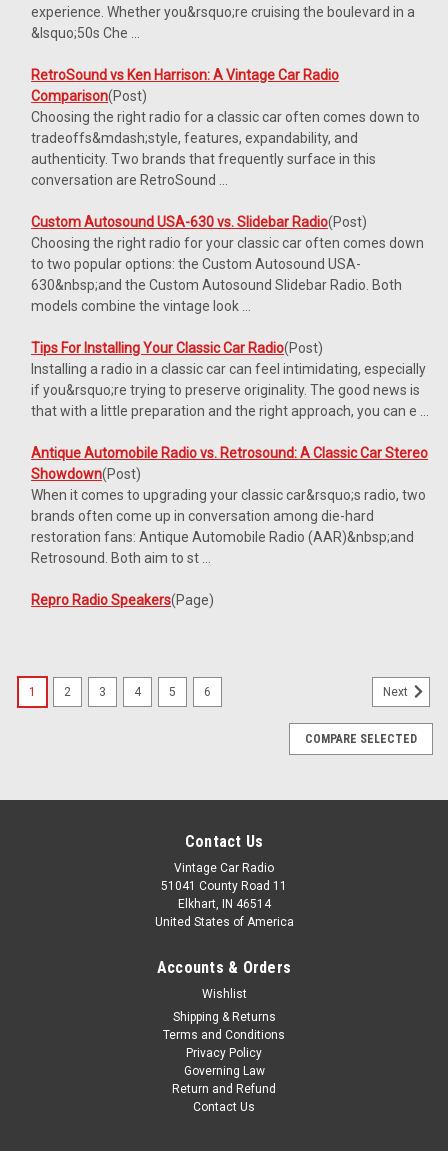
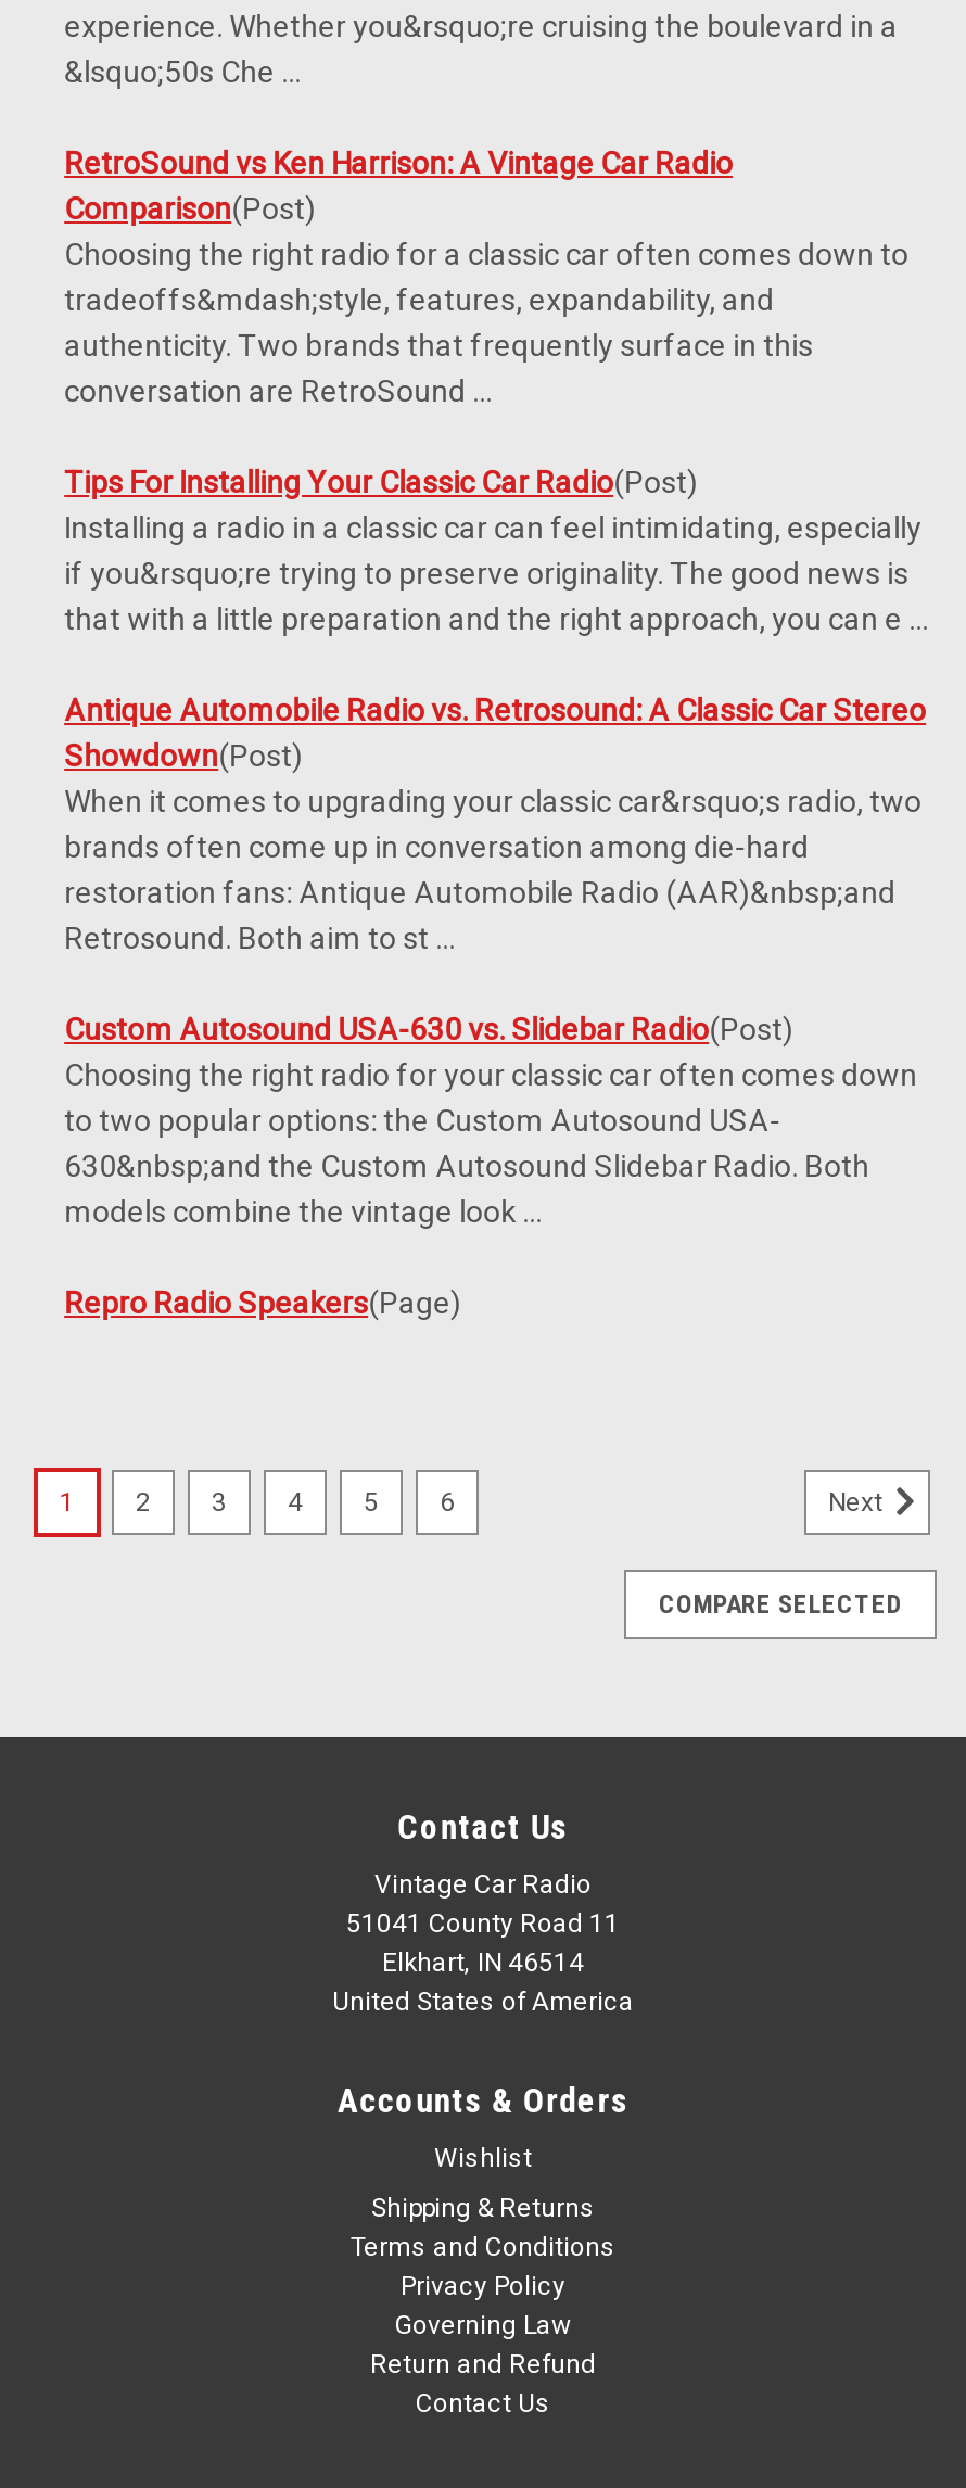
moved [31,214,424,314] -> [64,1013,917,1230]: Custom Autosound USA-630 vs. Slidebar Radio(Post) | Choosing the right radio for your classic car often comes down | to two popular options: the Custom Autosound USA- | 630&nbsp;and the Custom Autosound Slidebar Radio. Both | models combine the vintage look ...
moved [31,340,429,566] -> [64,465,928,956]: Tips For Installing Your Classic Car Radio(Post) | Installing a radio in a classic car can feel intimidating, especially | if you&rsquo;re trying to preserve originality. The good news is | ... | restoration fans: Antique Automobile Radio (AAR)&nbsp;and | Retrosound. Both aim to st ...

